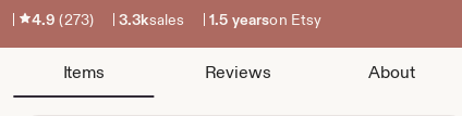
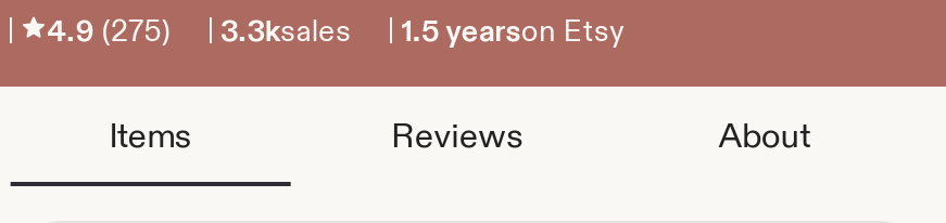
[32,10,322,29] 4.9 (273) 3.3ksales 1.5 yearson Etsy -> [47,11,625,50] 4.9 (275) 3.3ksales 1.5 yearson Etsy

